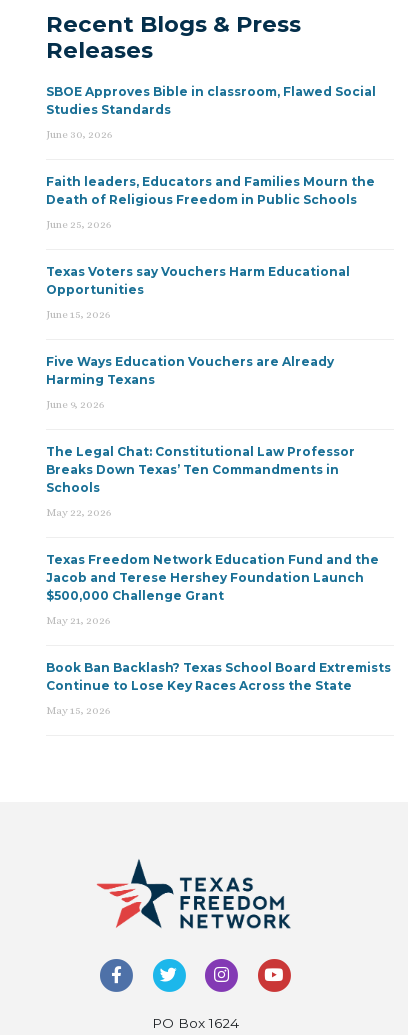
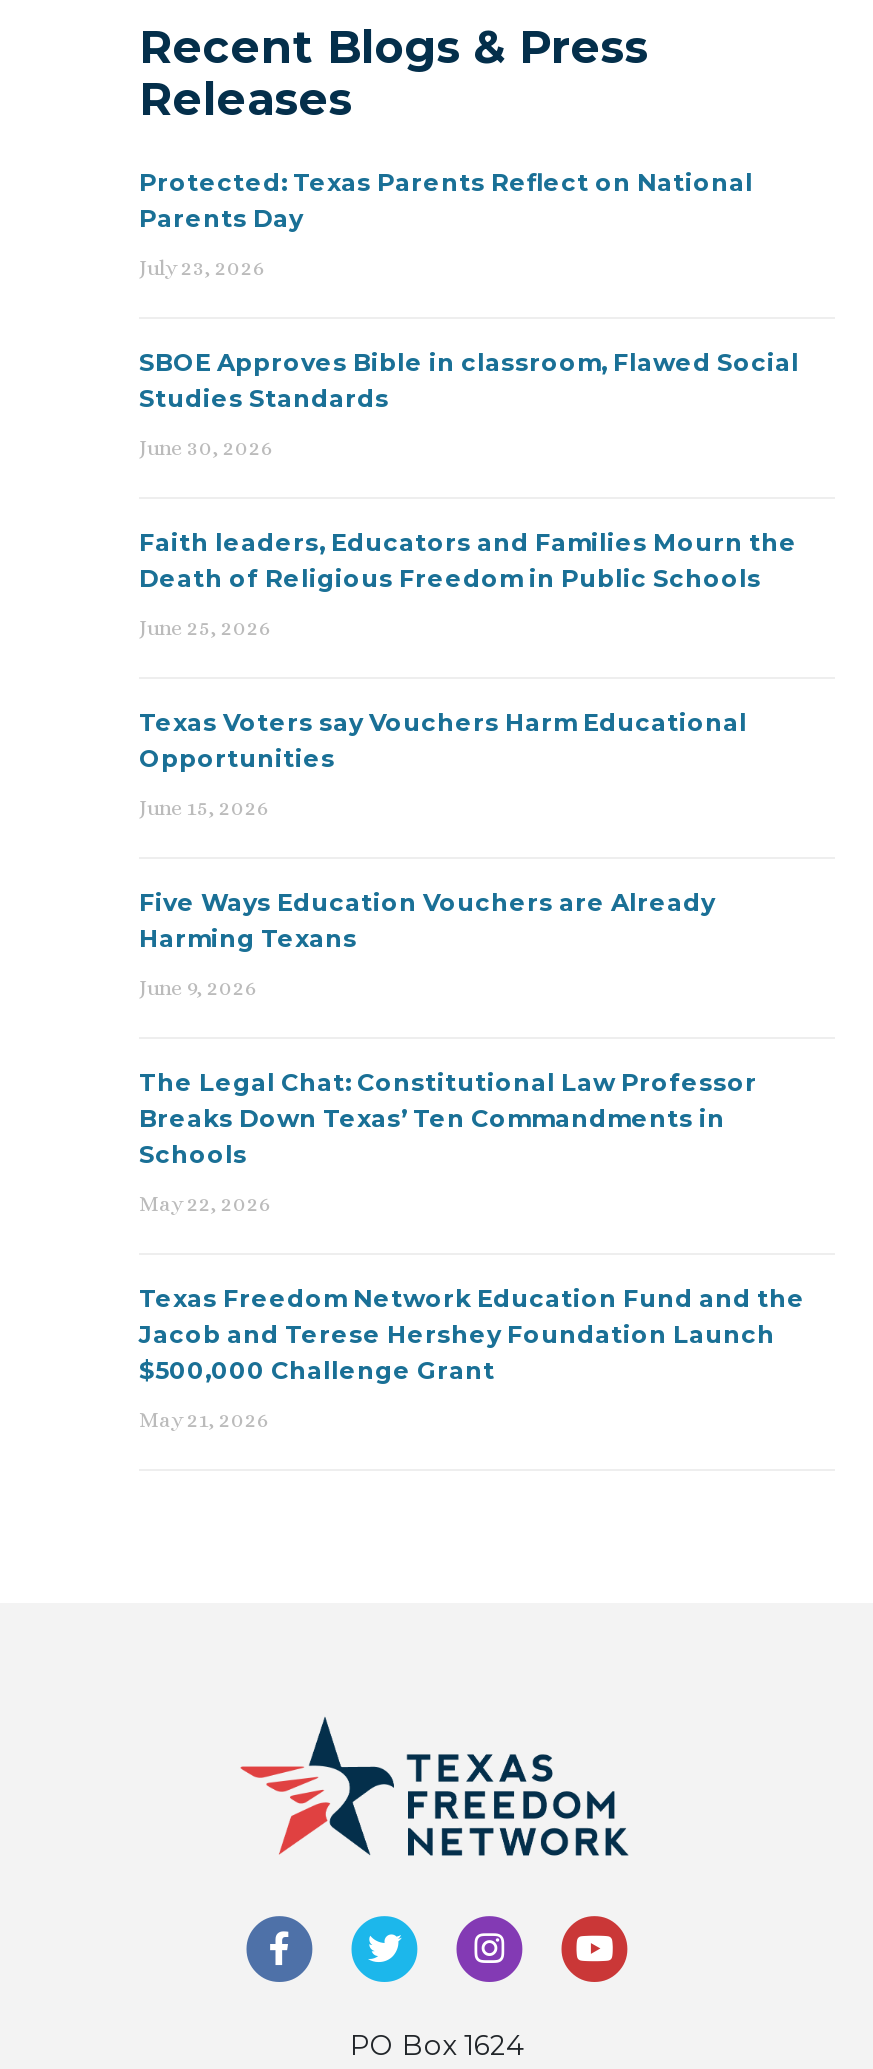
none -> [139,166,753,280] Protected: Texas Parents Reflect on National | Parents Day | July 23, 2026
moved [46,84,379,627] -> [139,346,805,1432]: SBOE Approves Bible in classroom, Flawed Social | Studies Standards | June 30, 2026 | ... | $500,000 Challenge Grant | May 21, 2026
[46,660,391,717] Book Ban Backlash? Texas School Board Extremists | Continue to Lose Key Races Across the State | May 15, 2026 -> none

